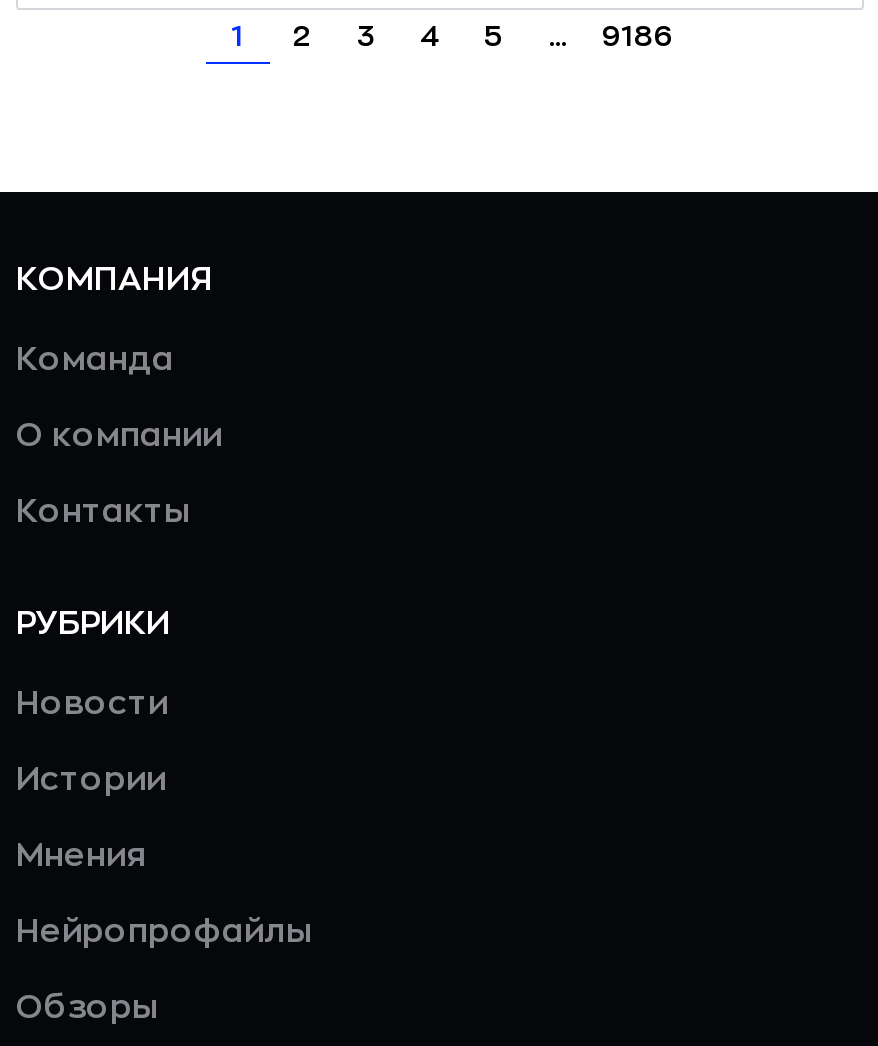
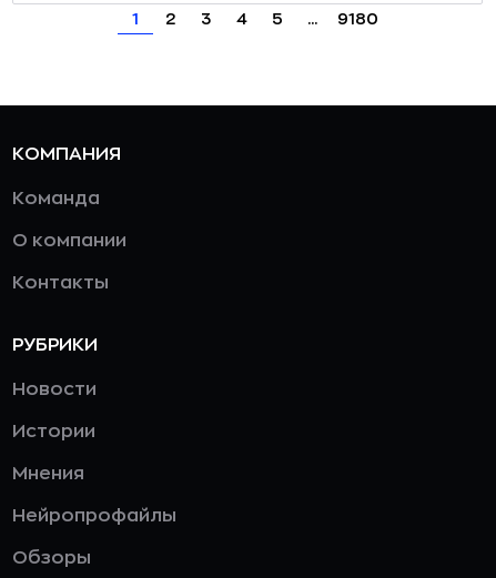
[602,22,674,50] 9186 -> [337,11,378,27] 9180

